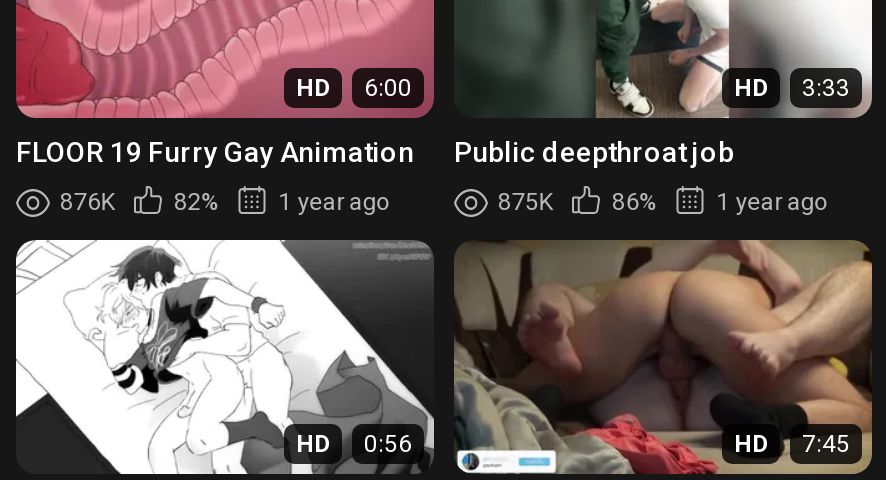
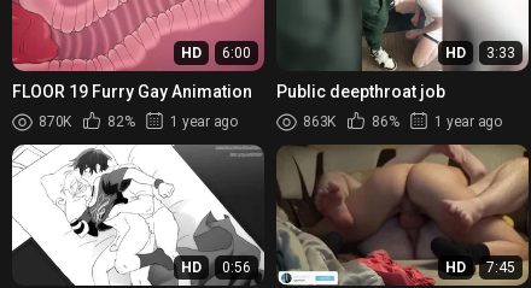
[60,188,114,216] 876K -> [39,114,71,130] 870K
[498,188,552,216] 875K -> [303,114,335,130] 863K

